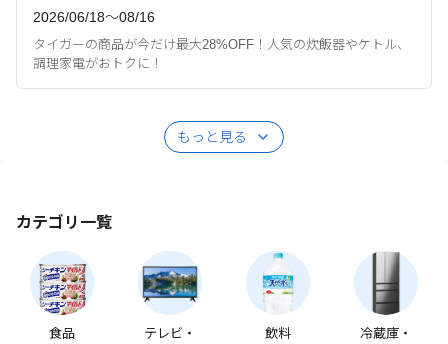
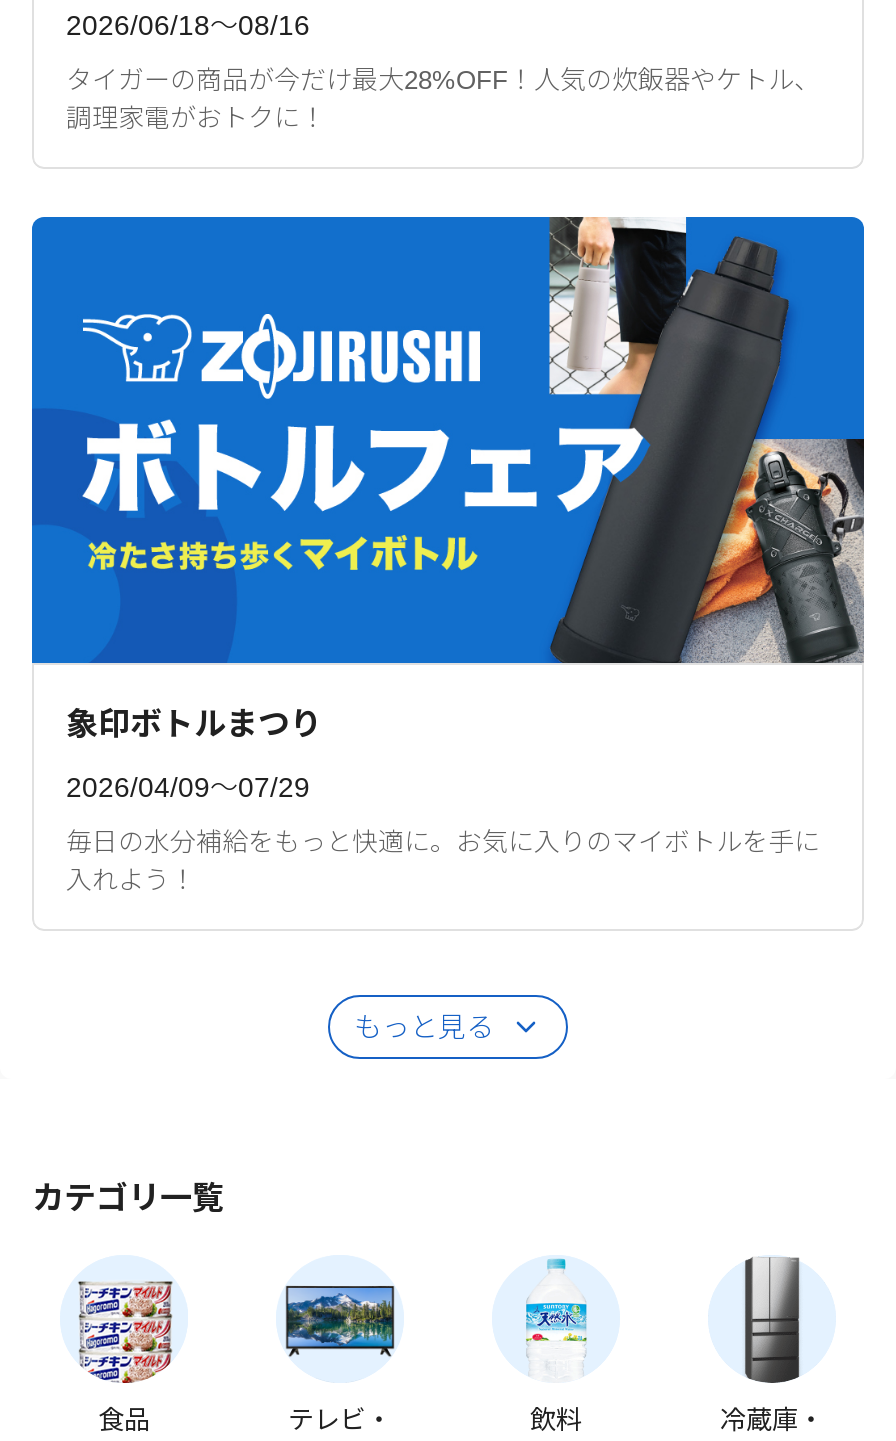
none -> [30,214,866,895] [image] | 象印ボトルまつり | 2026/04/09〜07/29 | 毎日の水分補給をもっと快適に。お気に入りのマイボトルを手に | 入れよう！

